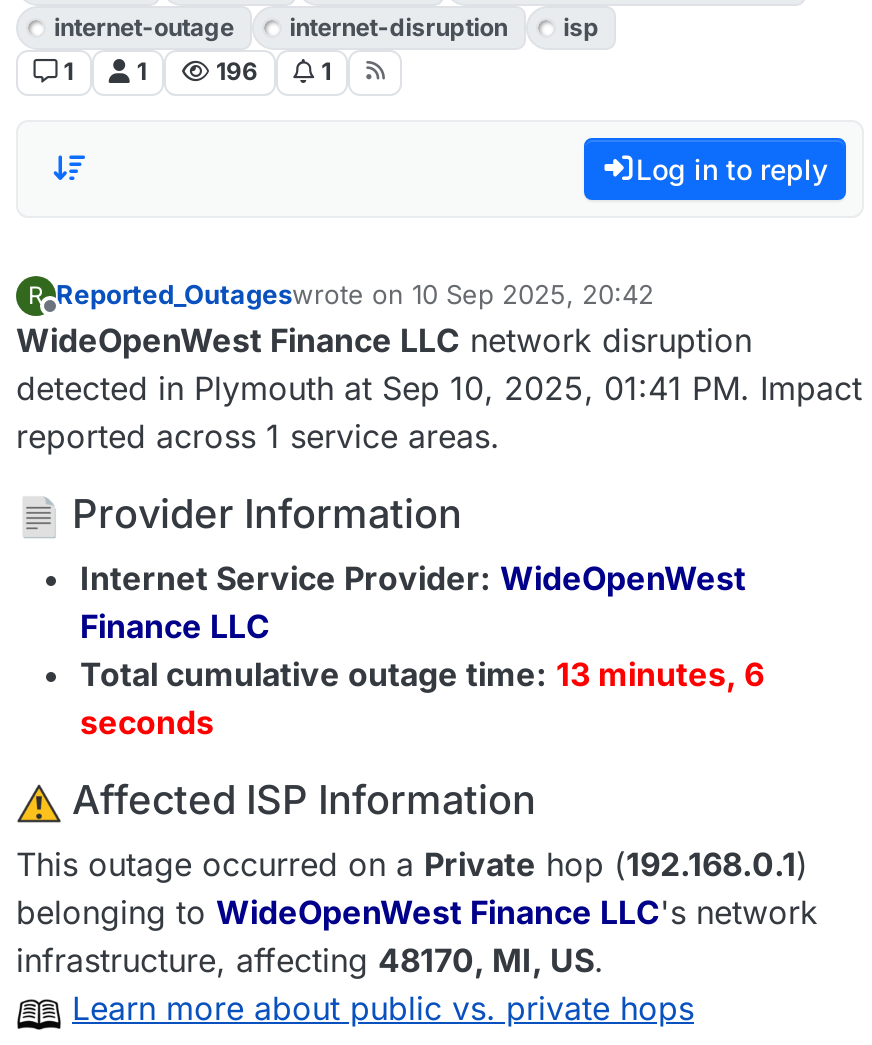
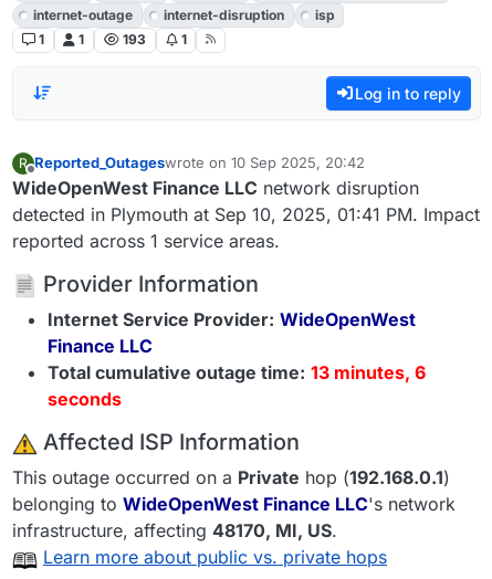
[216,57,258,87] 196 -> [123,31,146,48] 193

